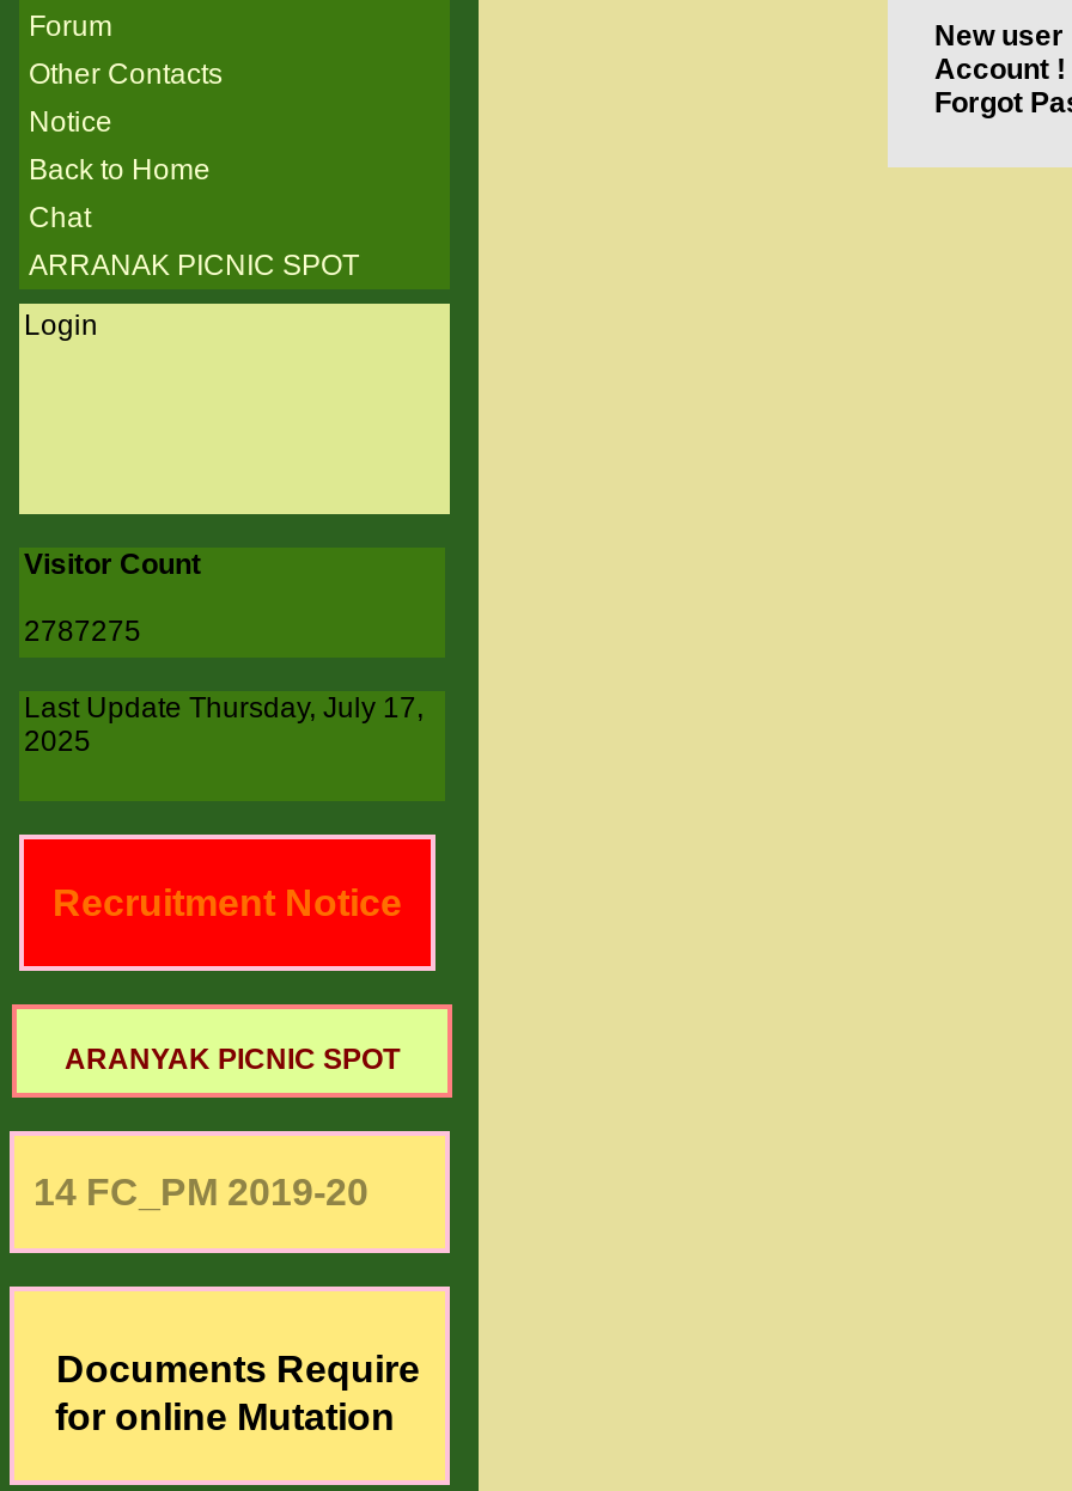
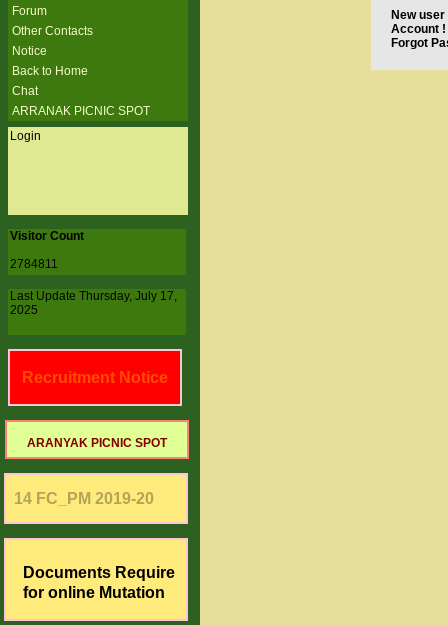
[24,615,141,648] 2787275 -> [10,257,58,271] 2784811

